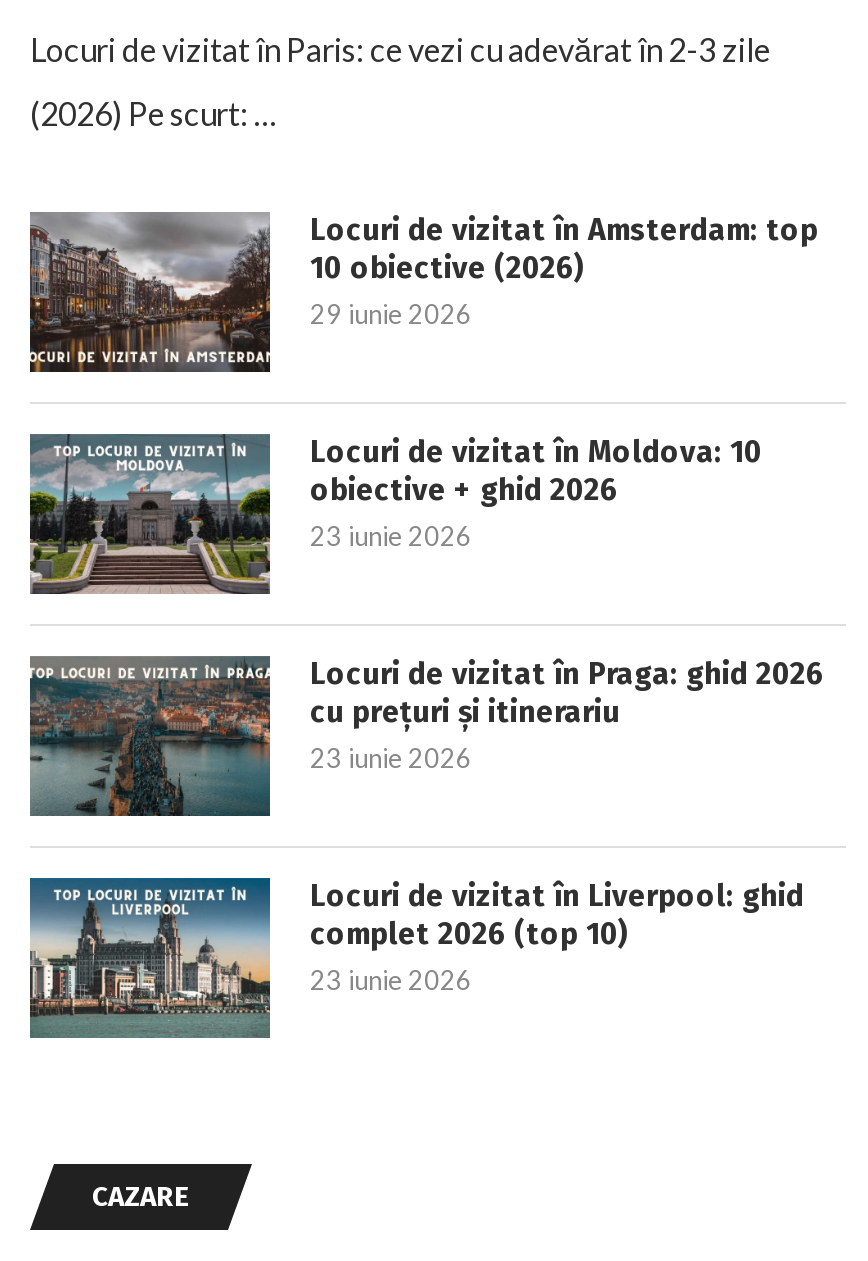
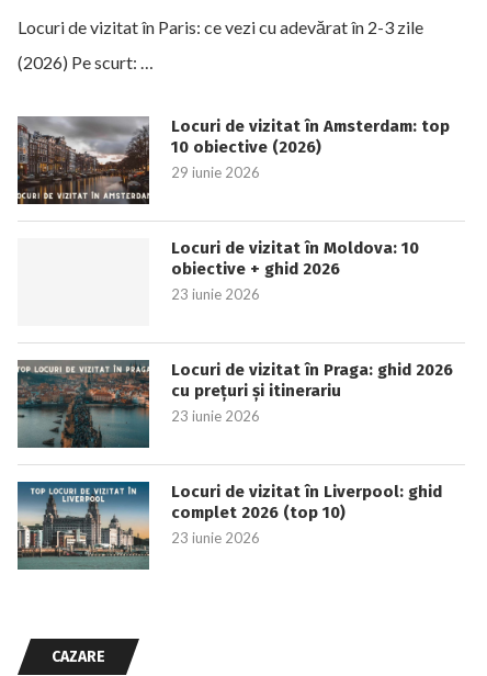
[28,432,272,596] [image] -> none

